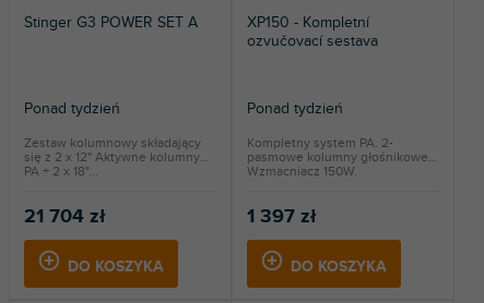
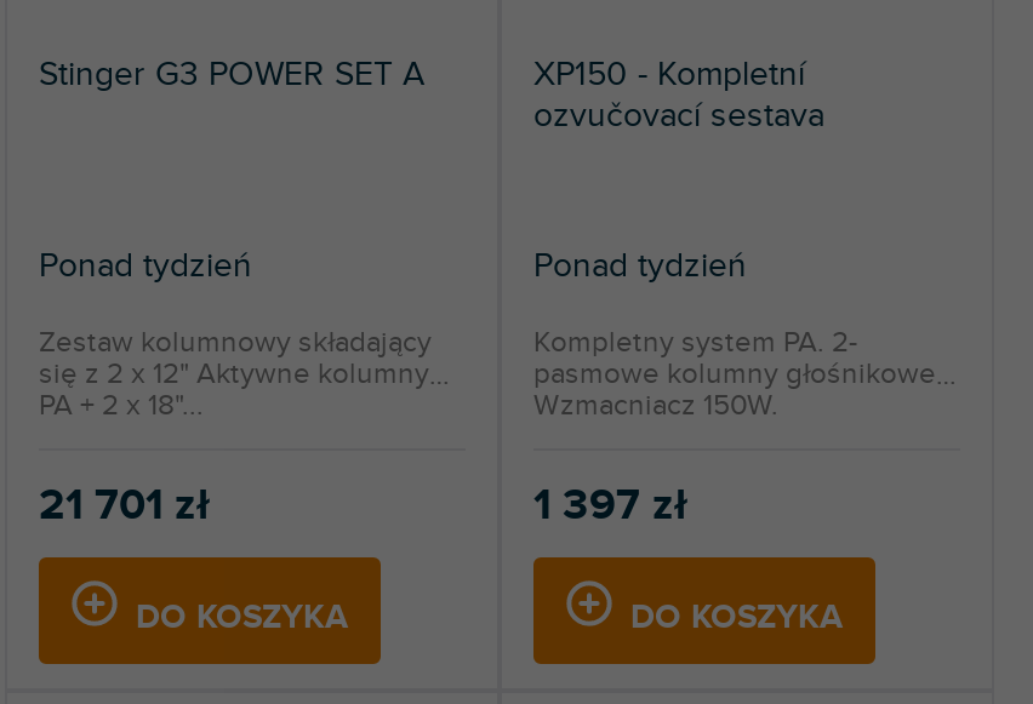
[24,205,106,229] 21 704 zł -> [39,481,211,534] 21 701 zł

